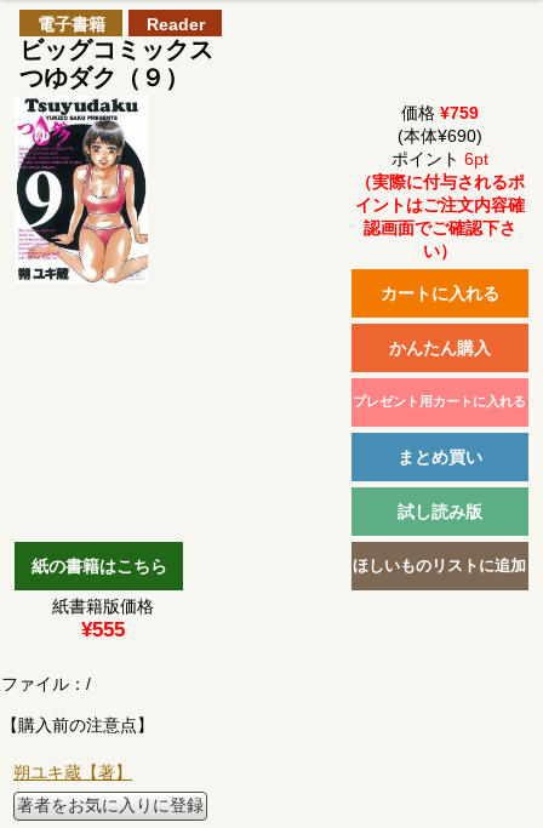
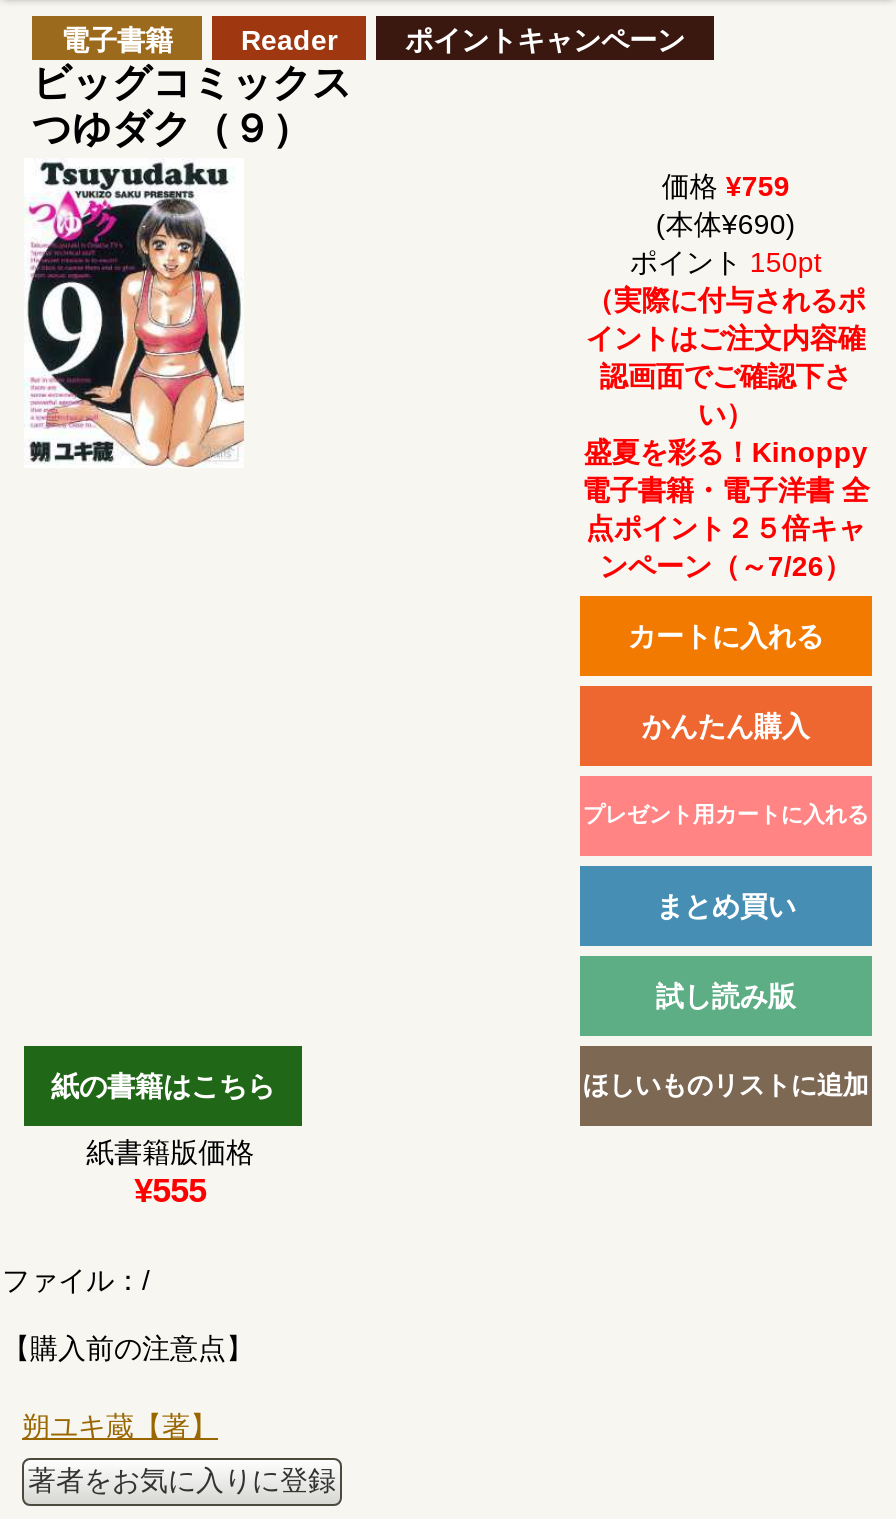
none -> [405,24,685,56] ポイントキャンペーン
[391,149,488,168] ポイント6pt -> [630,246,822,278] ポイント150pt
none -> [582,436,870,582] 盛夏を彩る！Kinoppy | 電子書籍・電子洋書 全 | 点ポイント２５倍キャ | ンペーン（～7/26）

